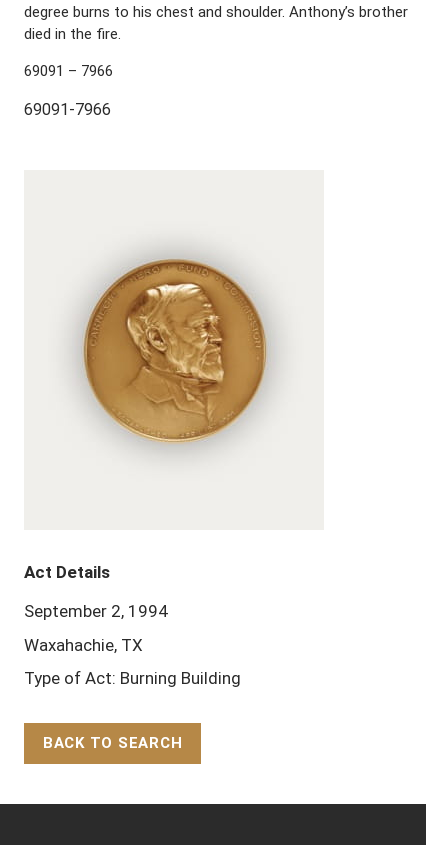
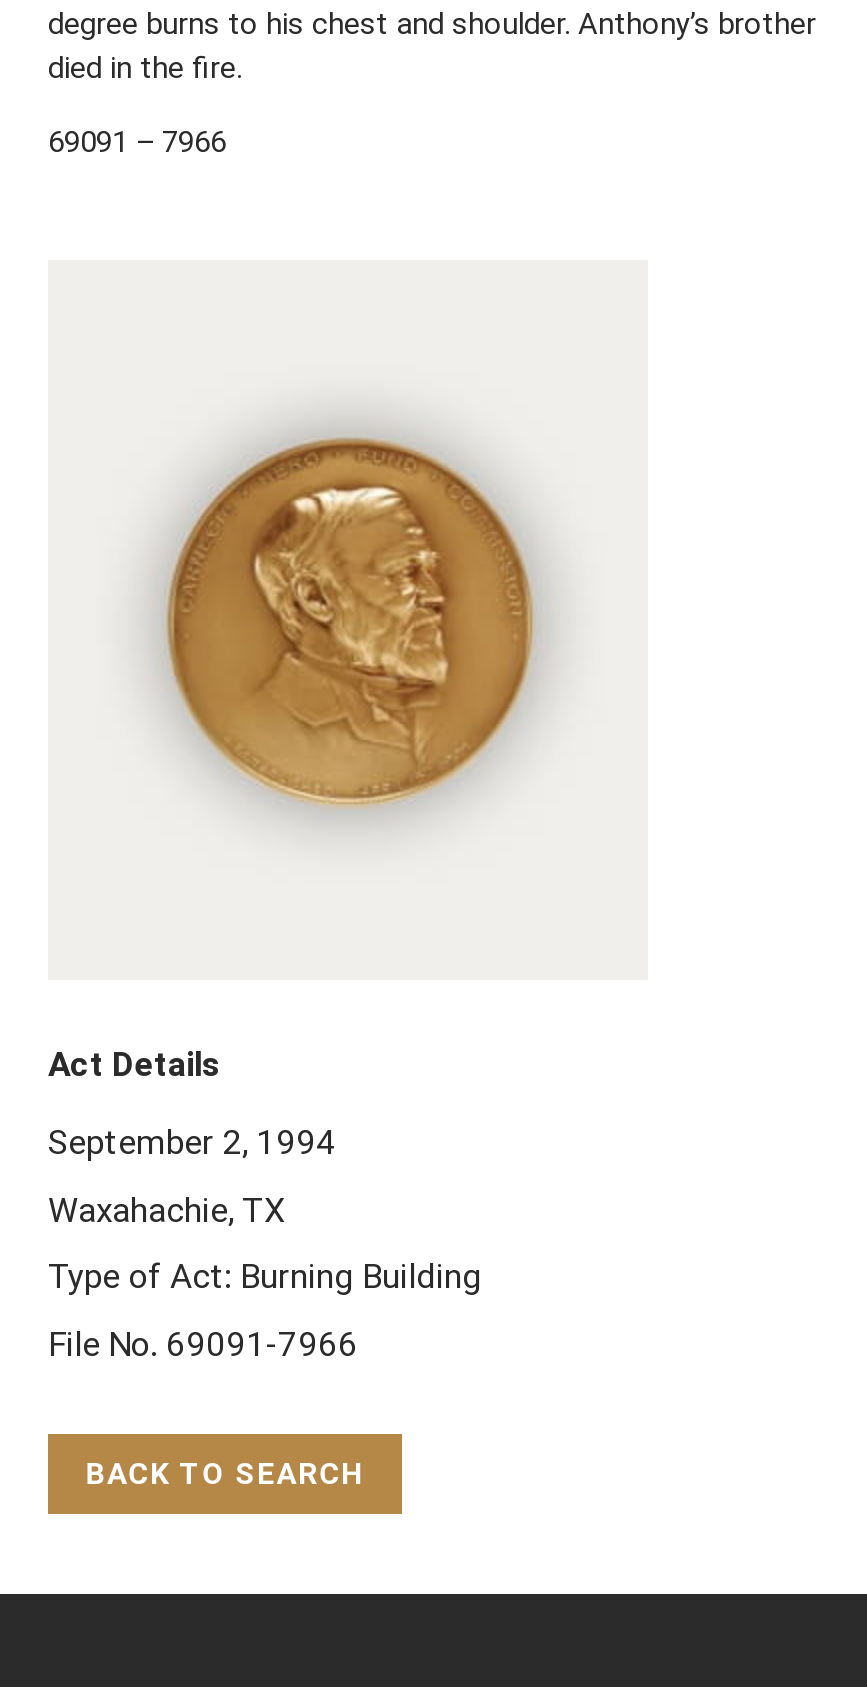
[24,100,111,119] 69091-7966 -> none
moved [70,248,279,451] -> [140,416,558,822]: [image]
moved [24,562,241,688] -> [48,1044,482,1296]: Act Details | September 2, 1994 | Waxahachie, TX | Type of Act: Burning Building
none -> [48,1323,358,1363] File No. 69091-7966

